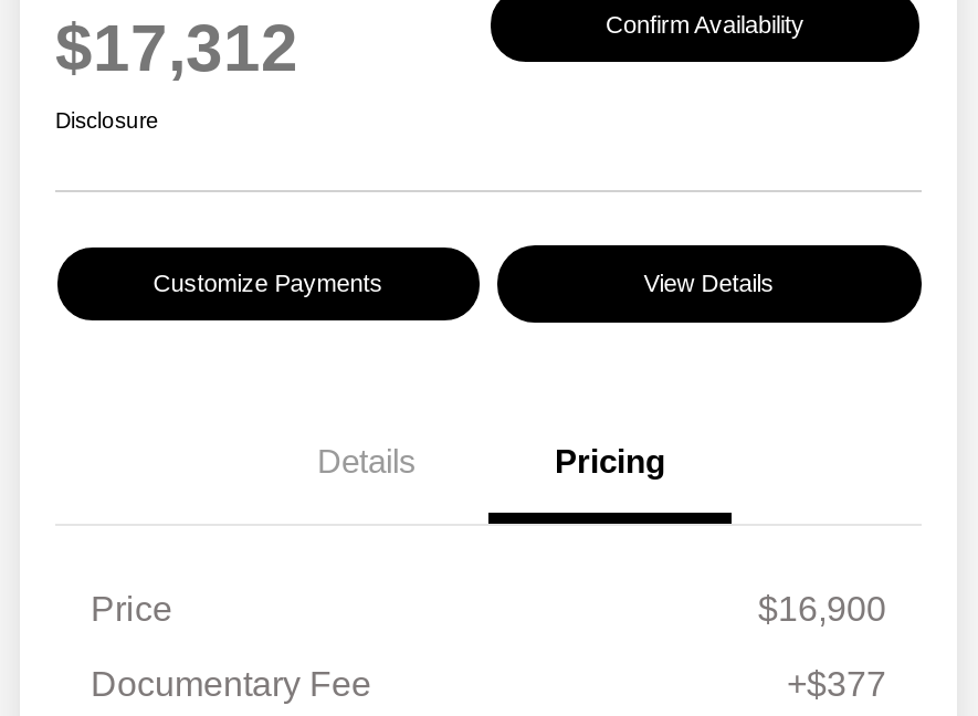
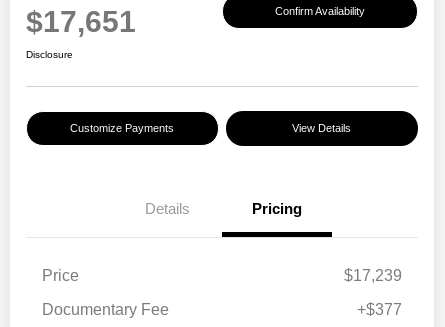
[55,10,298,83] $17,312 -> [26,5,136,38] $17,651
[758,589,886,627] $16,900 -> [344,267,402,284] $17,239

